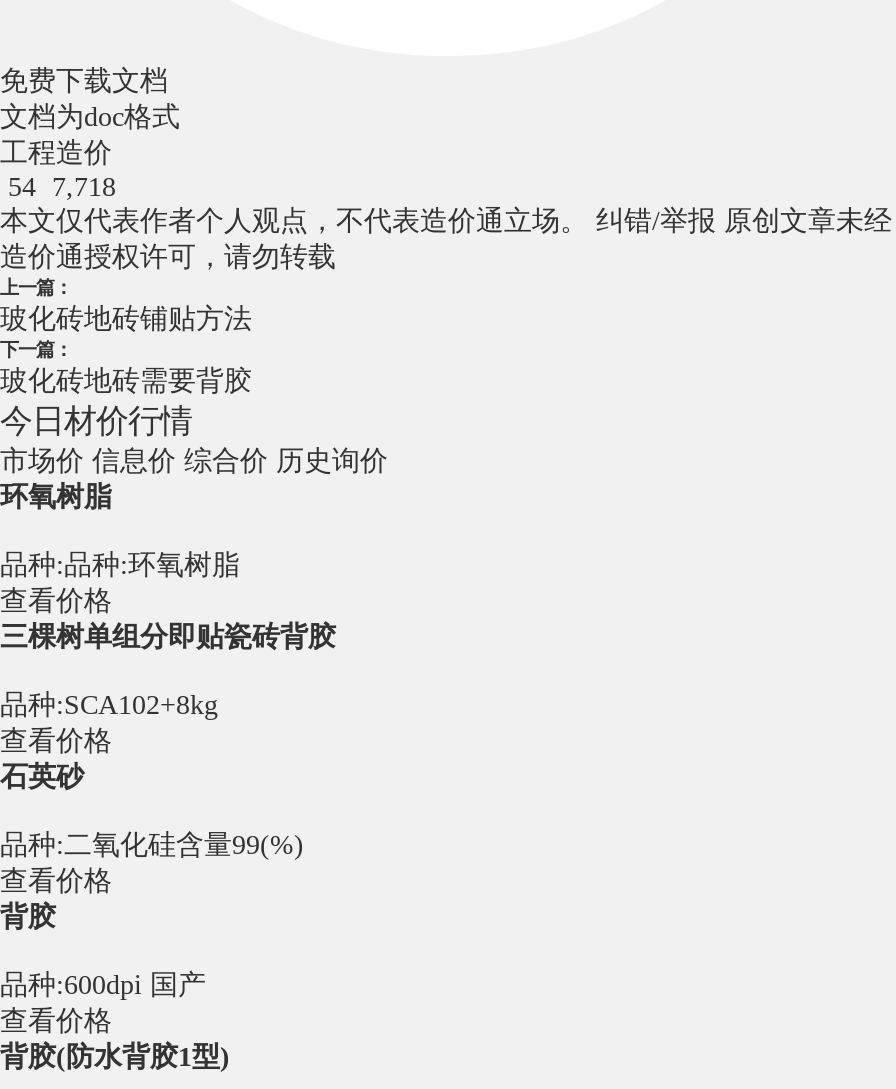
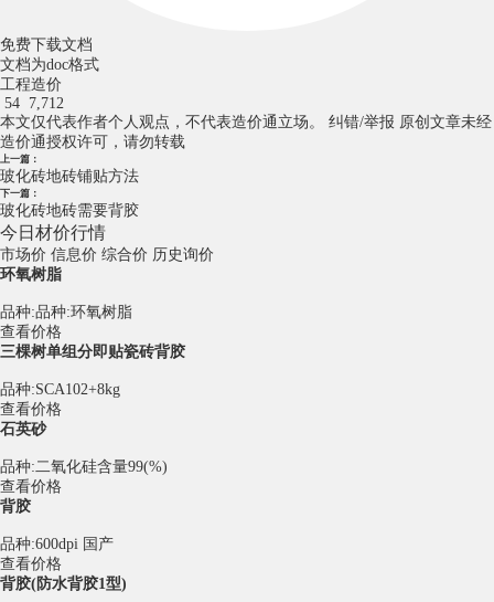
[8,172,116,202] 54 7,718 -> [4,95,64,112] 54 7,712

